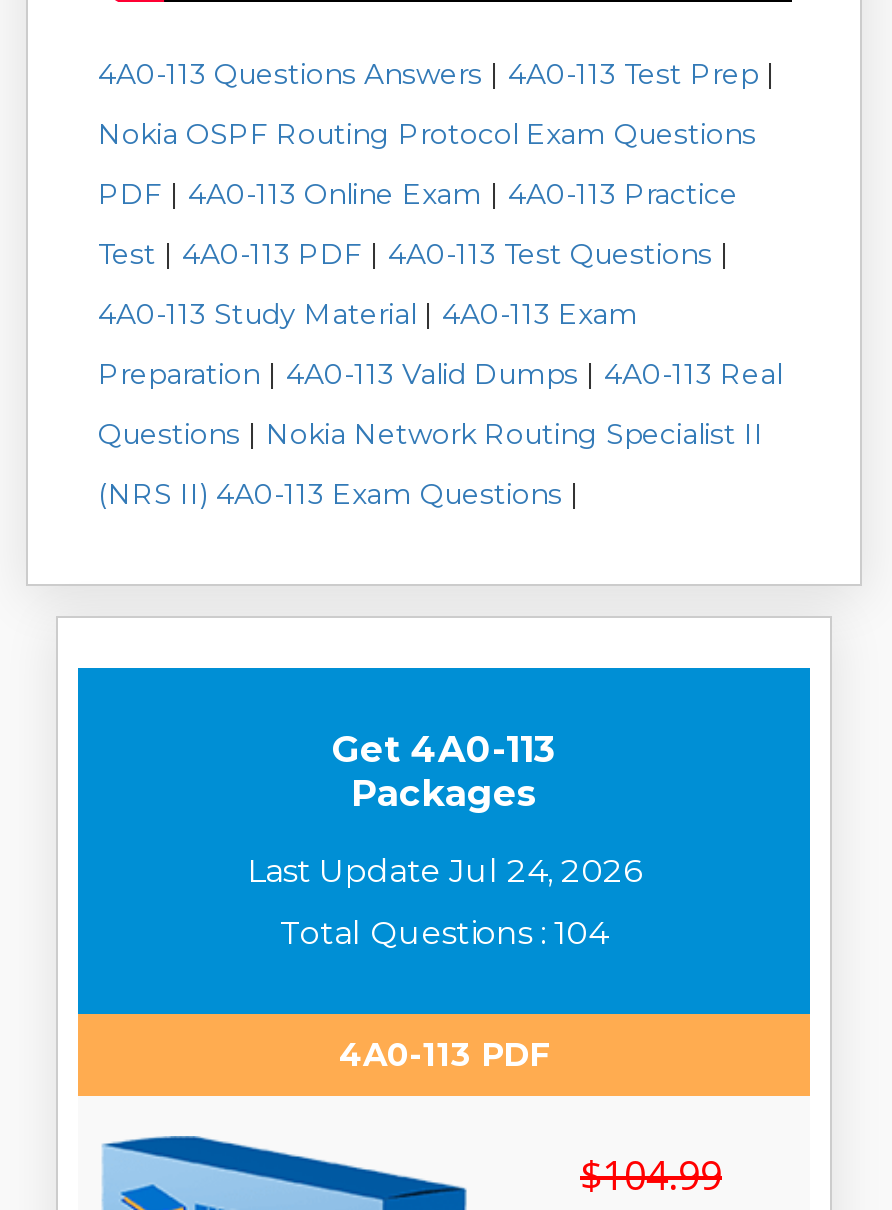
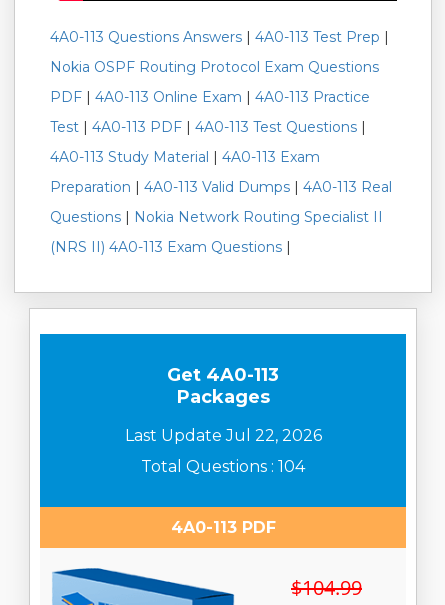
[247,851,641,889] Last Update Jul 24, 2026 -> [124,426,321,445] Last Update Jul 22, 2026

